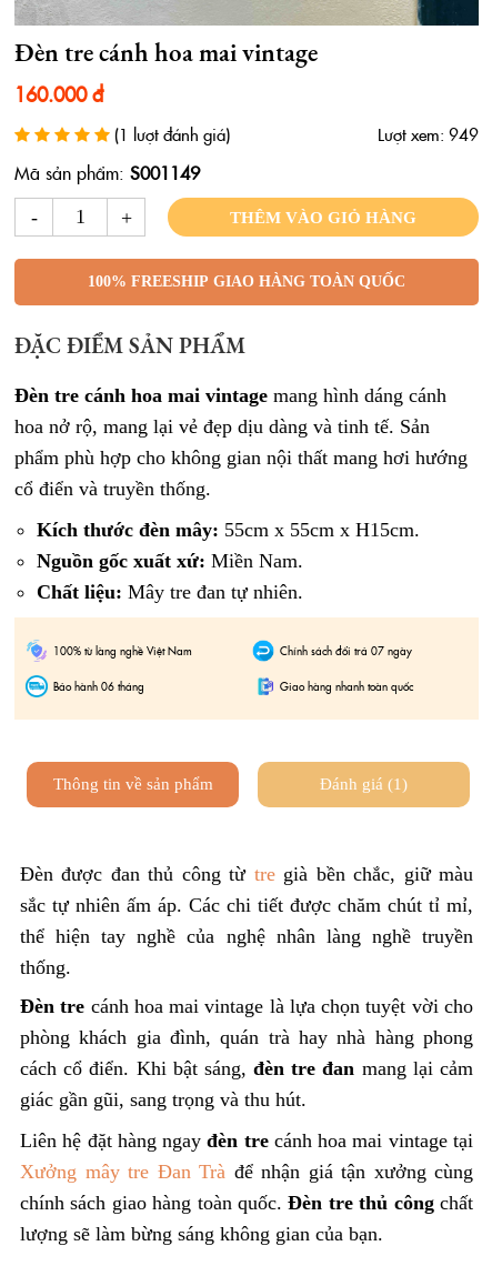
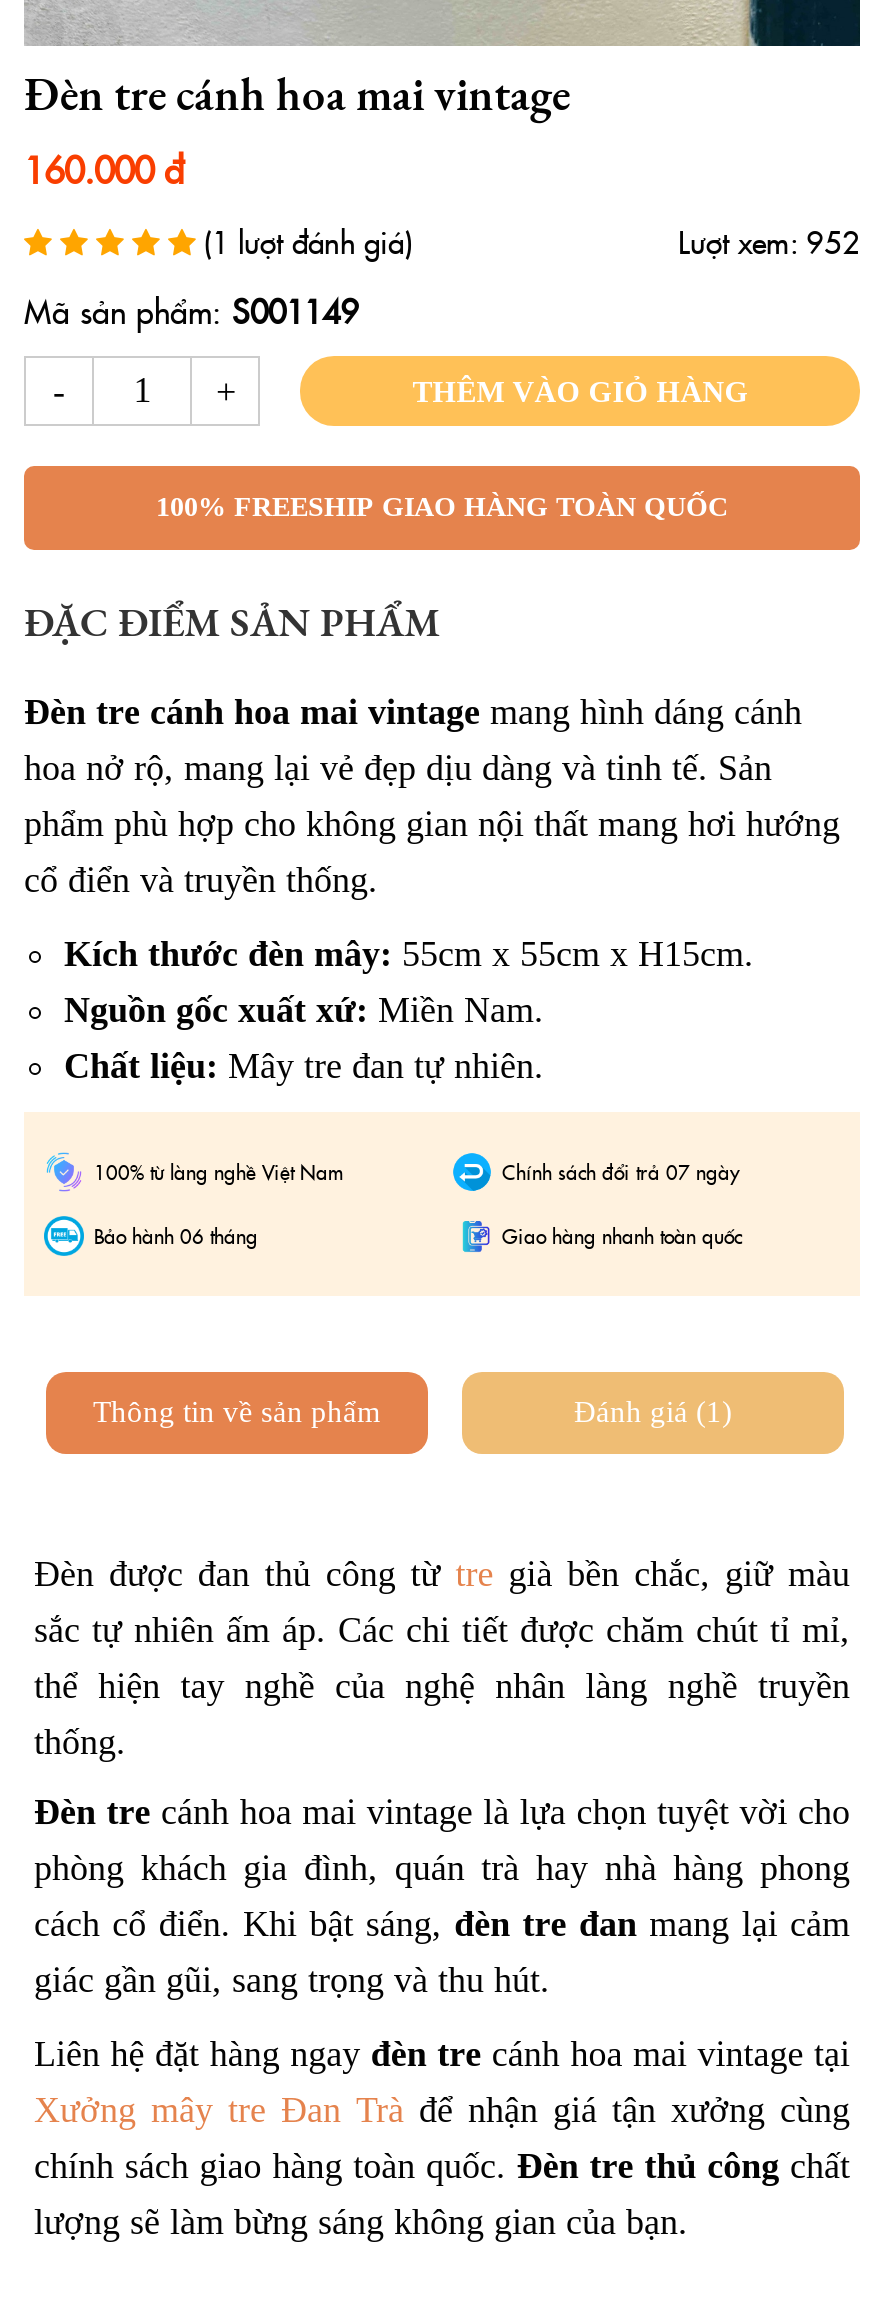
[378,122,479,145] Lượt xem: 949 -> [678,220,860,262] Lượt xem: 952

